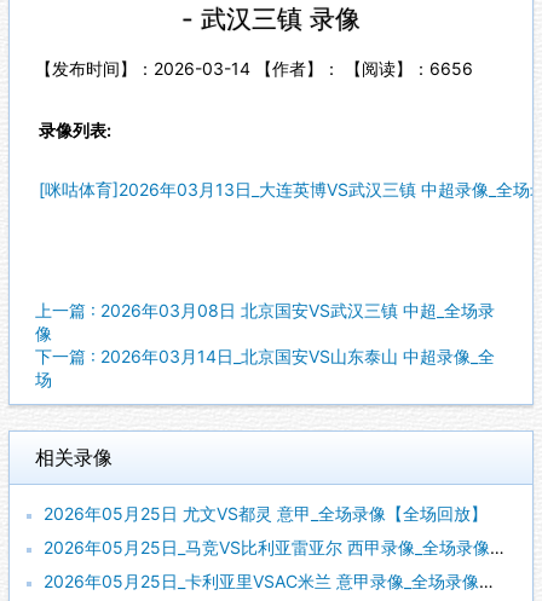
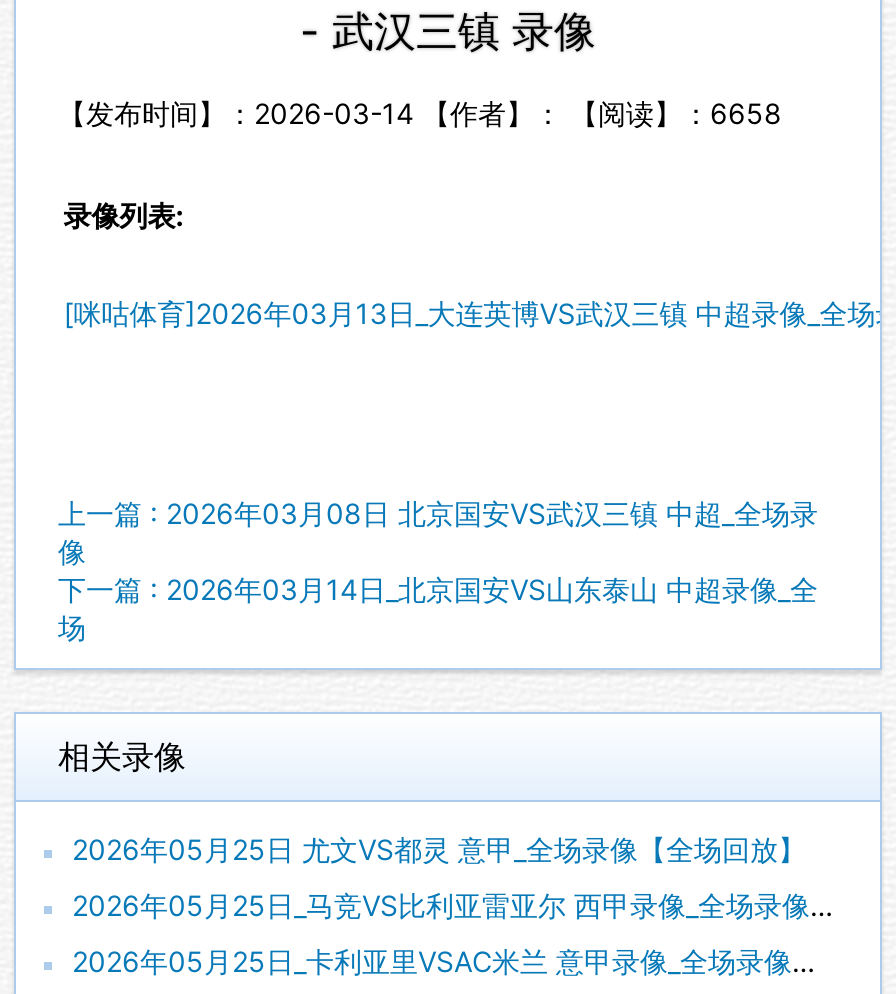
[35,58,473,79] 【发布时间】：2026-03-14 【作者】： 【阅读】：6656 -> [58,97,782,131] 【发布时间】：2026-03-14 【作者】： 【阅读】：6658

